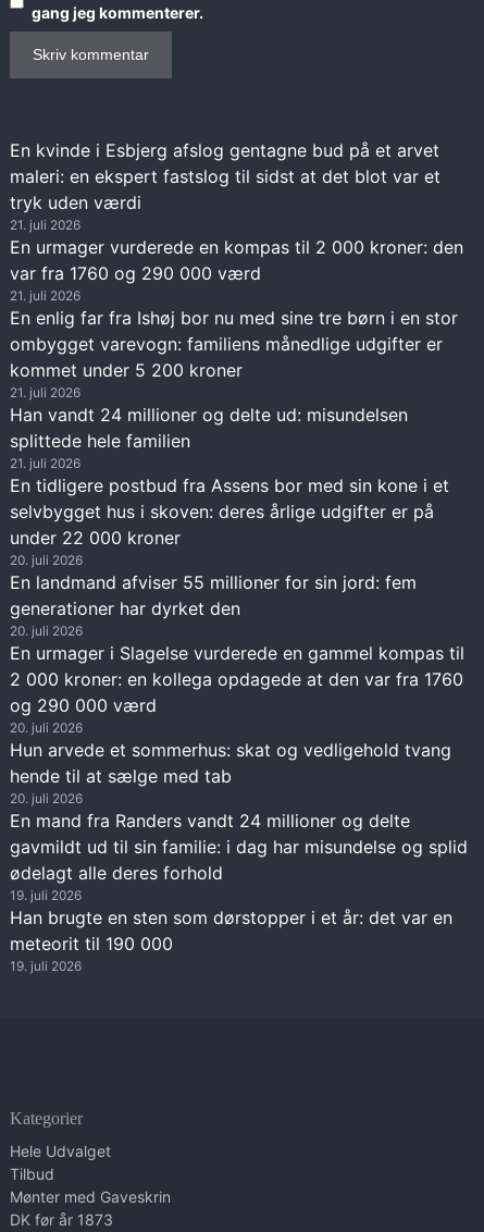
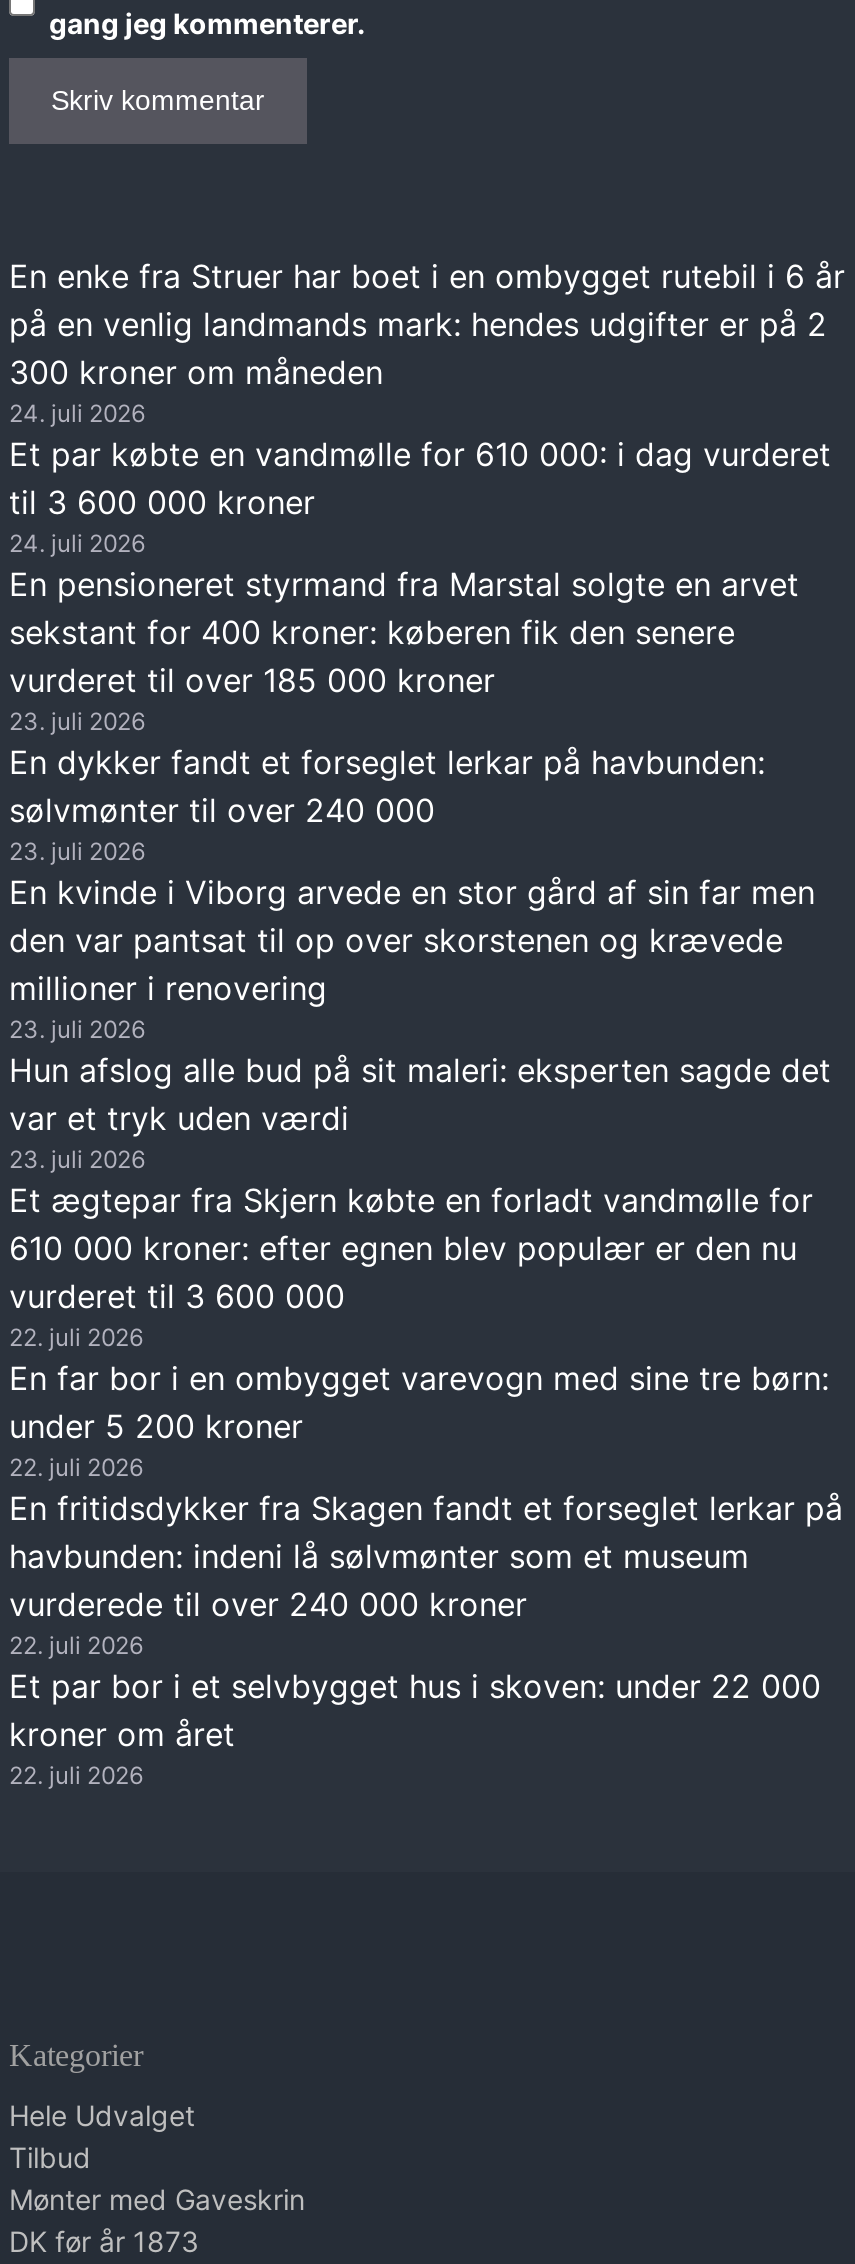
[10,140,468,974] En kvinde i Esbjerg afslog gentagne bud på et arvet | maleri: en ekspert fastslog til sidst at det blot var et | tryk uden værdi | 21. juli 2026 | En urmager vurderede en kompas til 2 000 kroner: den | var fra 1760 og 290 000 værd | 21. juli 2026 | En enlig far fra Ishøj bor nu med sine tre børn i en stor | ombygget varevogn: familiens månedlige udgifter er | kommet under 5 200 kroner | 21. juli 2026 | Han vandt 24 millioner og delte ud: misundelsen | splittede hele familien | 21. juli 2026 | En tidligere postbud fra Assens bor med sin kone i et | selvbygget hus i skoven: deres årlige udgifter er på | under 22 000 kroner | 20. juli 2026 | En landmand afviser 55 millioner for sin jord: fem | generationer har dyrket den | 20. juli 2026 | En urmager i Slagelse vurderede en gammel kompas til | 2 000 kroner: en kollega opdagede at den var fra 1760 | og 290 000 værd | 20. juli 2026 | Hun arvede et sommerhus: skat og vedligehold tvang | hende til at sælge med tab | 20. juli 2026 | En mand fra Randers vandt 24 millioner og delte | gavmildt ud til sin familie: i dag har misundelse og splid | ødelagt alle deres forhold | 19. juli 2026 | Han brugte en sten som dørstopper i et år: det var en | meteorit til 190 000 | 19. juli 2026 -> [9,256,845,1790] En enke fra Struer har boet i en ombygget rutebil i 6 år | på en venlig landmands mark: hendes udgifter er på 2 | 300 kroner om måneden | 24. juli 2026 | Et par købte en vandmølle for 610 000: i dag vurderet | til 3 600 000 kroner | 24. juli 2026 | En pensioneret styrmand fra Marstal solgte en arvet | sekstant for 400 kroner: køberen fik den senere | vurderet til over 185 000 kroner | 23. juli 2026 | En dykker fandt et forseglet lerkar på havbunden: | sølvmønter til over 240 000 | 23. juli 2026 | En kvinde i Viborg arvede en stor gård af sin far men | den var pantsat til op over skorstenen og krævede | millioner i renovering | 23. juli 2026 | Hun afslog alle bud på sit maleri: eksperten sagde det | var et tryk uden værdi | 23. juli 2026 | Et ægtepar fra Skjern købte en forladt vandmølle for | 610 000 kroner: efter egnen blev populær er den nu | vurderet til 3 600 000 | 22. juli 2026 | En far bor i en ombygget varevogn med sine tre børn: | under 5 200 kroner | 22. juli 2026 | En fritidsdykker fra Skagen fandt et forseglet lerkar på | havbunden: indeni lå sølvmønter som et museum | vurderede til over 240 000 kroner | 22. juli 2026 | Et par bor i et selvbygget hus i skoven: under 22 000 | kroner om året | 22. juli 2026

